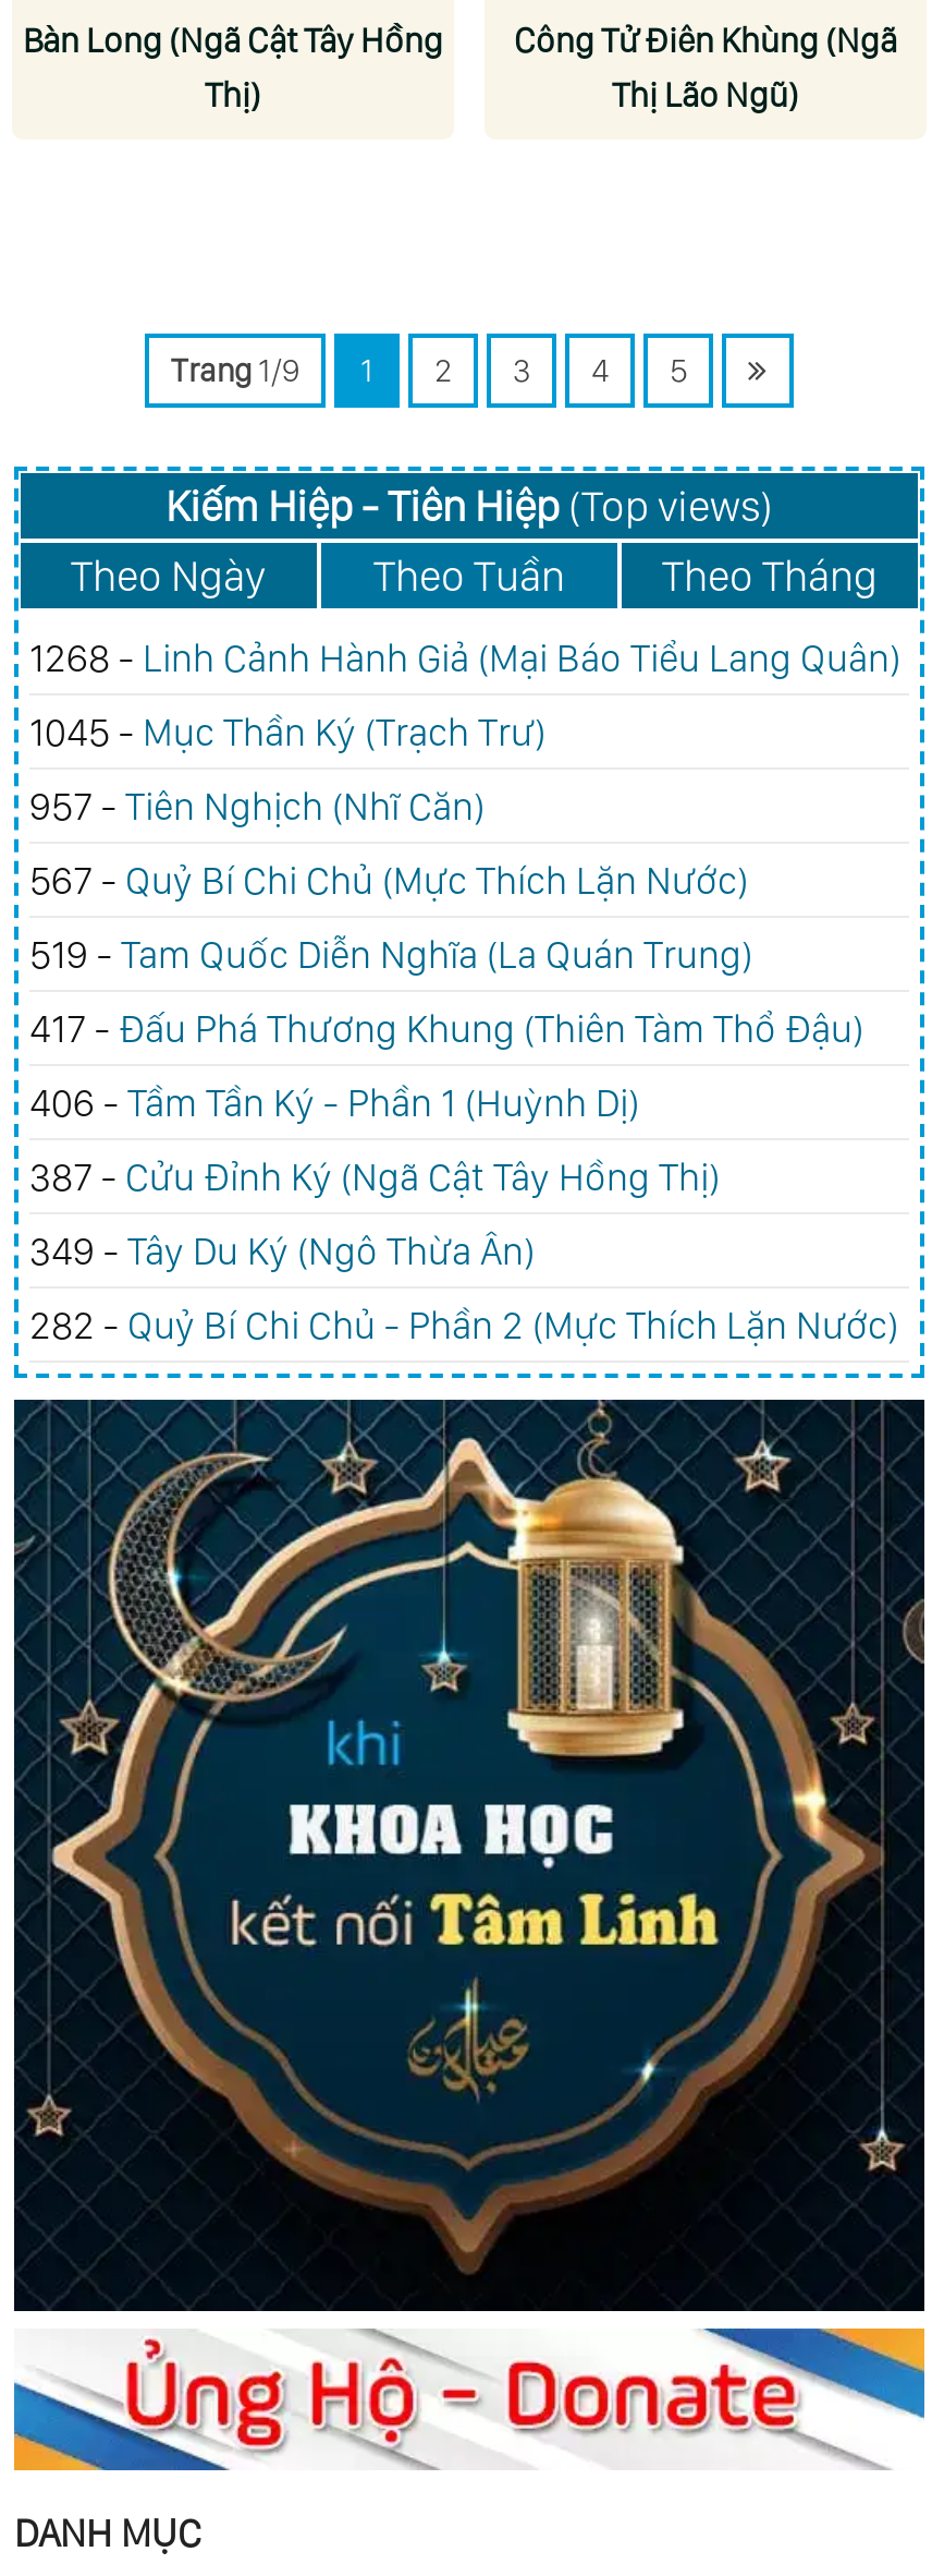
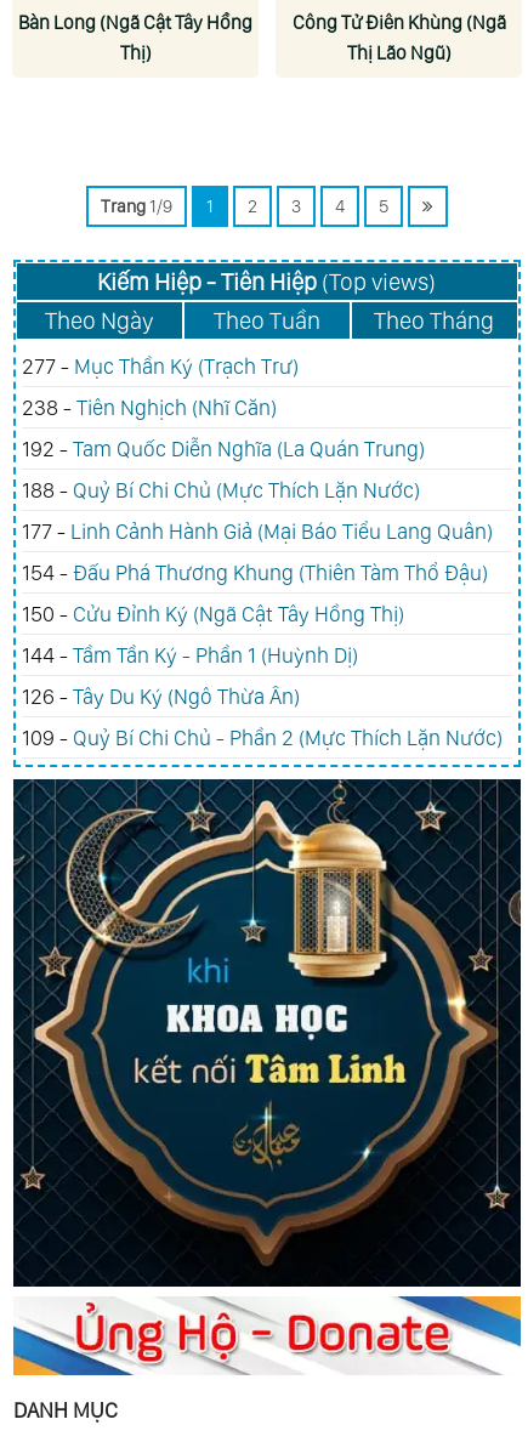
[29,635,900,680] 1268 - Linh Cảnh Hành Giả (Mại Báo Tiểu Lang Quân) -> [22,353,299,379] 277 - Mục Thần Ký (Trạch Trư)
[29,709,545,755] 1045 - Mục Thần Ký (Trạch Trư) -> [22,395,277,420] 238 - Tiên Nghịch (Nhĩ Căn)
[29,783,485,829] 957 - Tiên Nghịch (Nhĩ Căn) -> [22,436,425,461] 192 - Tam Quốc Diễn Nghĩa (La Quán Trung)
[29,857,748,903] 567 - Quỷ Bí Chi Chủ (Mực Thích Lặn Nước) -> [22,477,420,503] 188 - Quỷ Bí Chi Chủ (Mực Thích Lặn Nước)
[29,931,752,977] 519 - Tam Quốc Diễn Nghĩa (La Quán Trung) -> [22,518,493,544] 177 - Linh Cảnh Hành Giả (Mại Báo Tiểu Lang Quân)
[29,1005,863,1051] 417 - Đấu Phá Thương Khung (Thiên Tàm Thổ Đậu) -> [22,560,488,585] 154 - Đấu Phá Thương Khung (Thiên Tàm Thổ Đậu)
[29,1079,639,1125] 406 - Tầm Tần Ký - Phần 1 (Huỳnh Dị) -> [22,601,404,626] 150 - Cửu Đỉnh Ký (Ngã Cật Tây Hồng Thị)
[29,1154,720,1199] 387 - Cửu Đỉnh Ký (Ngã Cật Tây Hồng Thị) -> [22,642,358,668] 144 - Tầm Tần Ký - Phần 1 (Huỳnh Dị)
[29,1228,535,1274] 349 - Tây Du Ký (Ngô Thừa Ân) -> [22,683,300,709] 126 - Tây Du Ký (Ngô Thừa Ân)
[29,1302,898,1348] 282 - Quỷ Bí Chi Chủ - Phần 2 (Mực Thích Lặn Nước) -> [22,725,503,750] 109 - Quỷ Bí Chi Chủ - Phần 2 (Mực Thích Lặn Nước)

